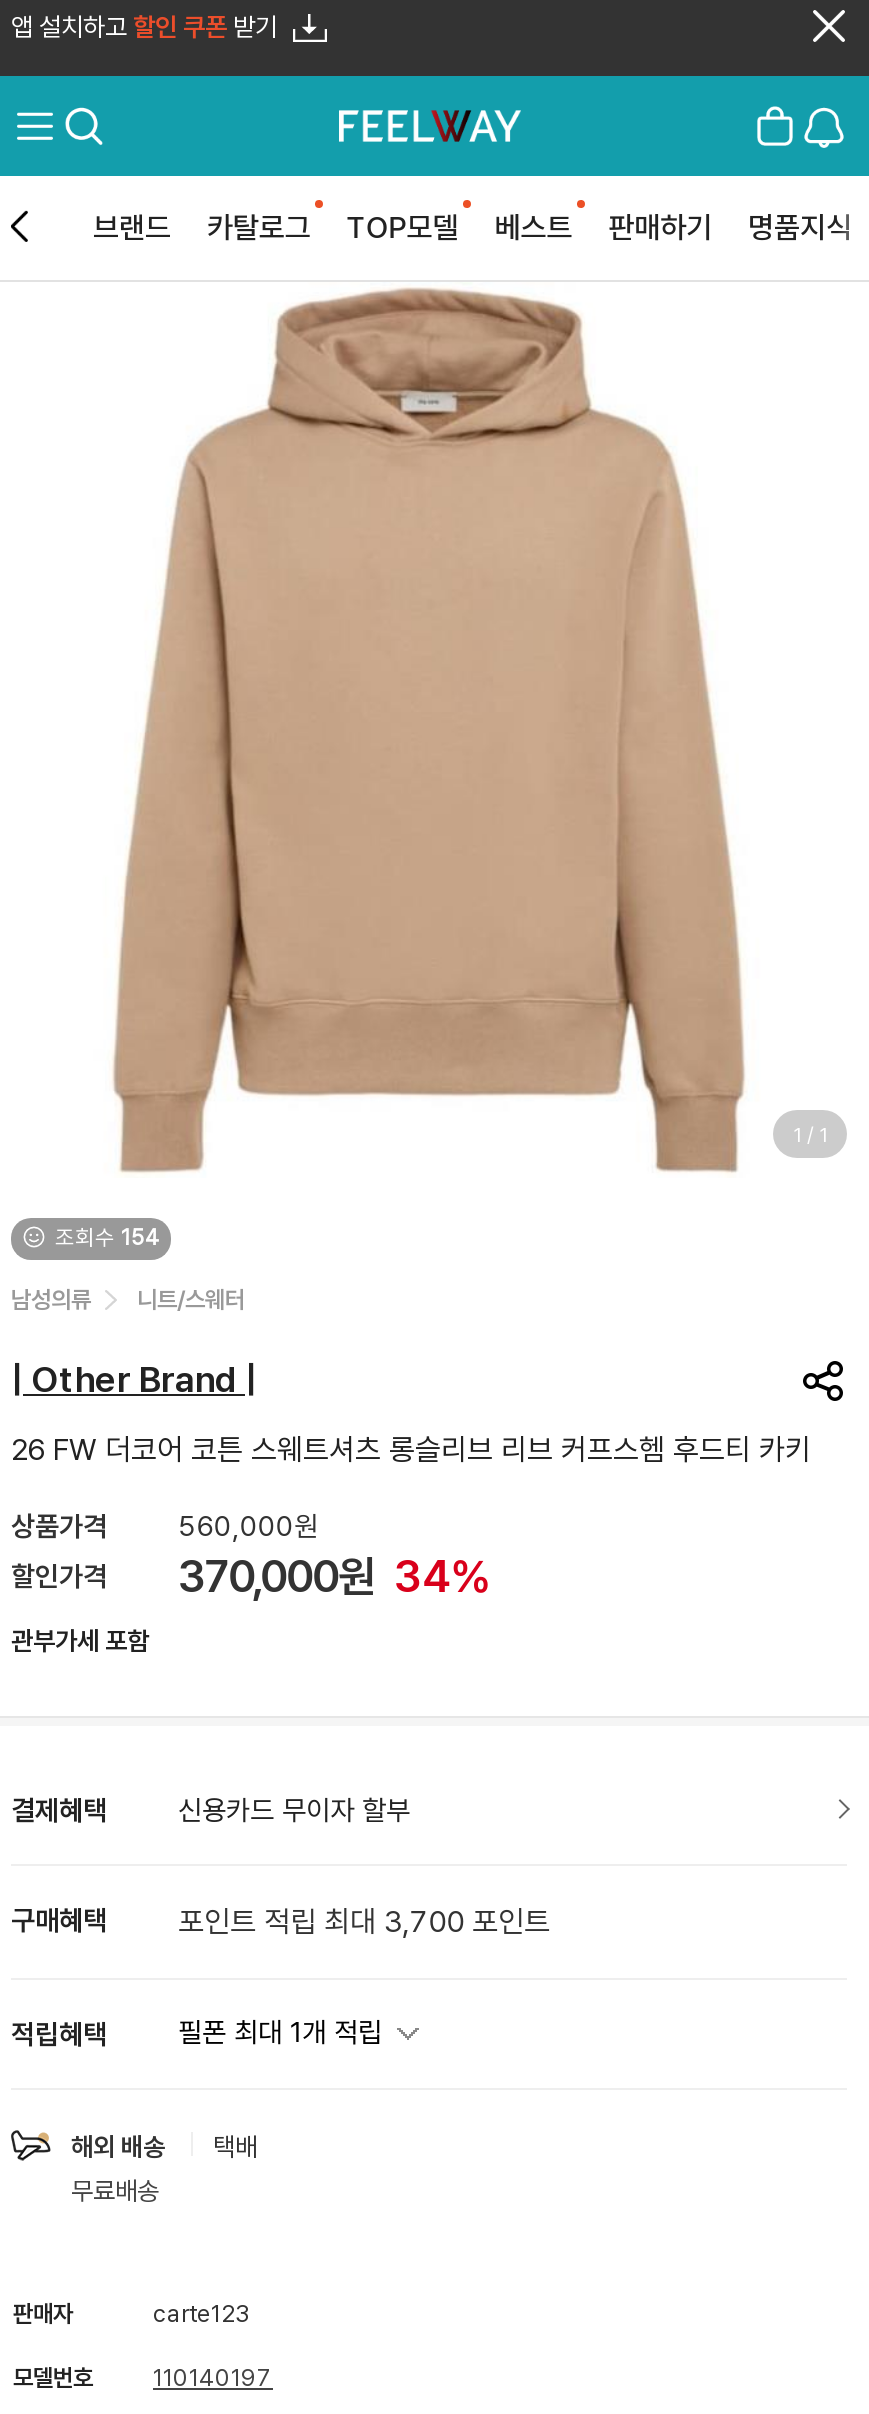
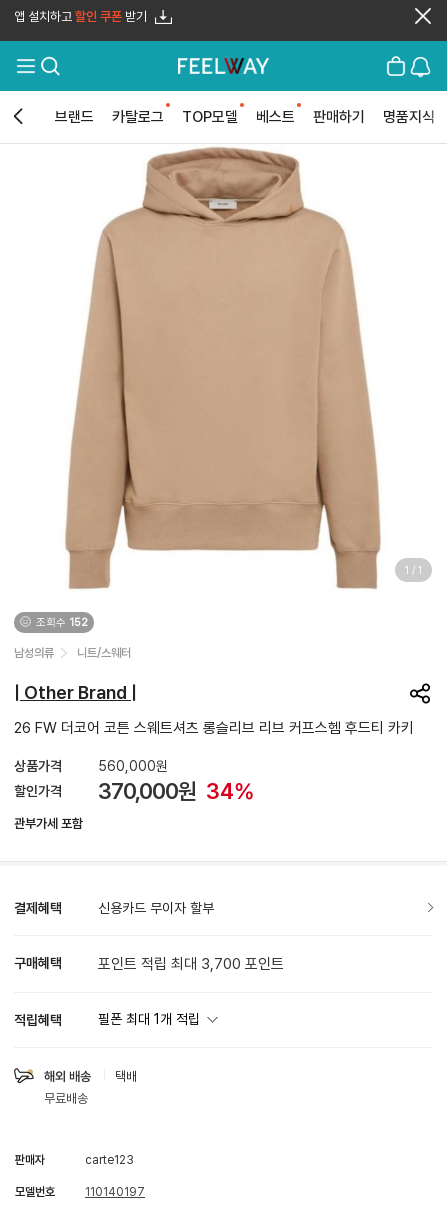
[55,1225,159,1251] 조회수 154 -> [36,615,88,628] 조회수 152

